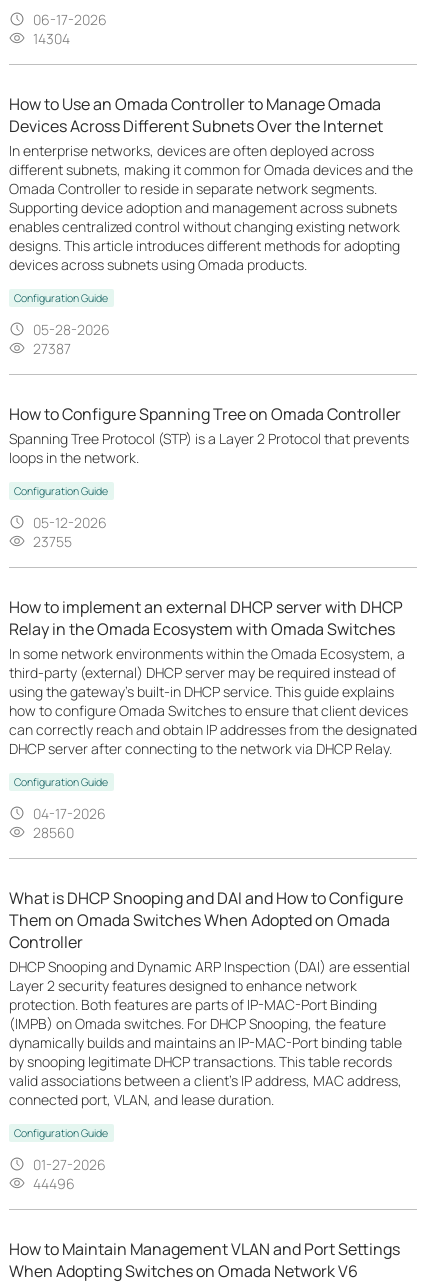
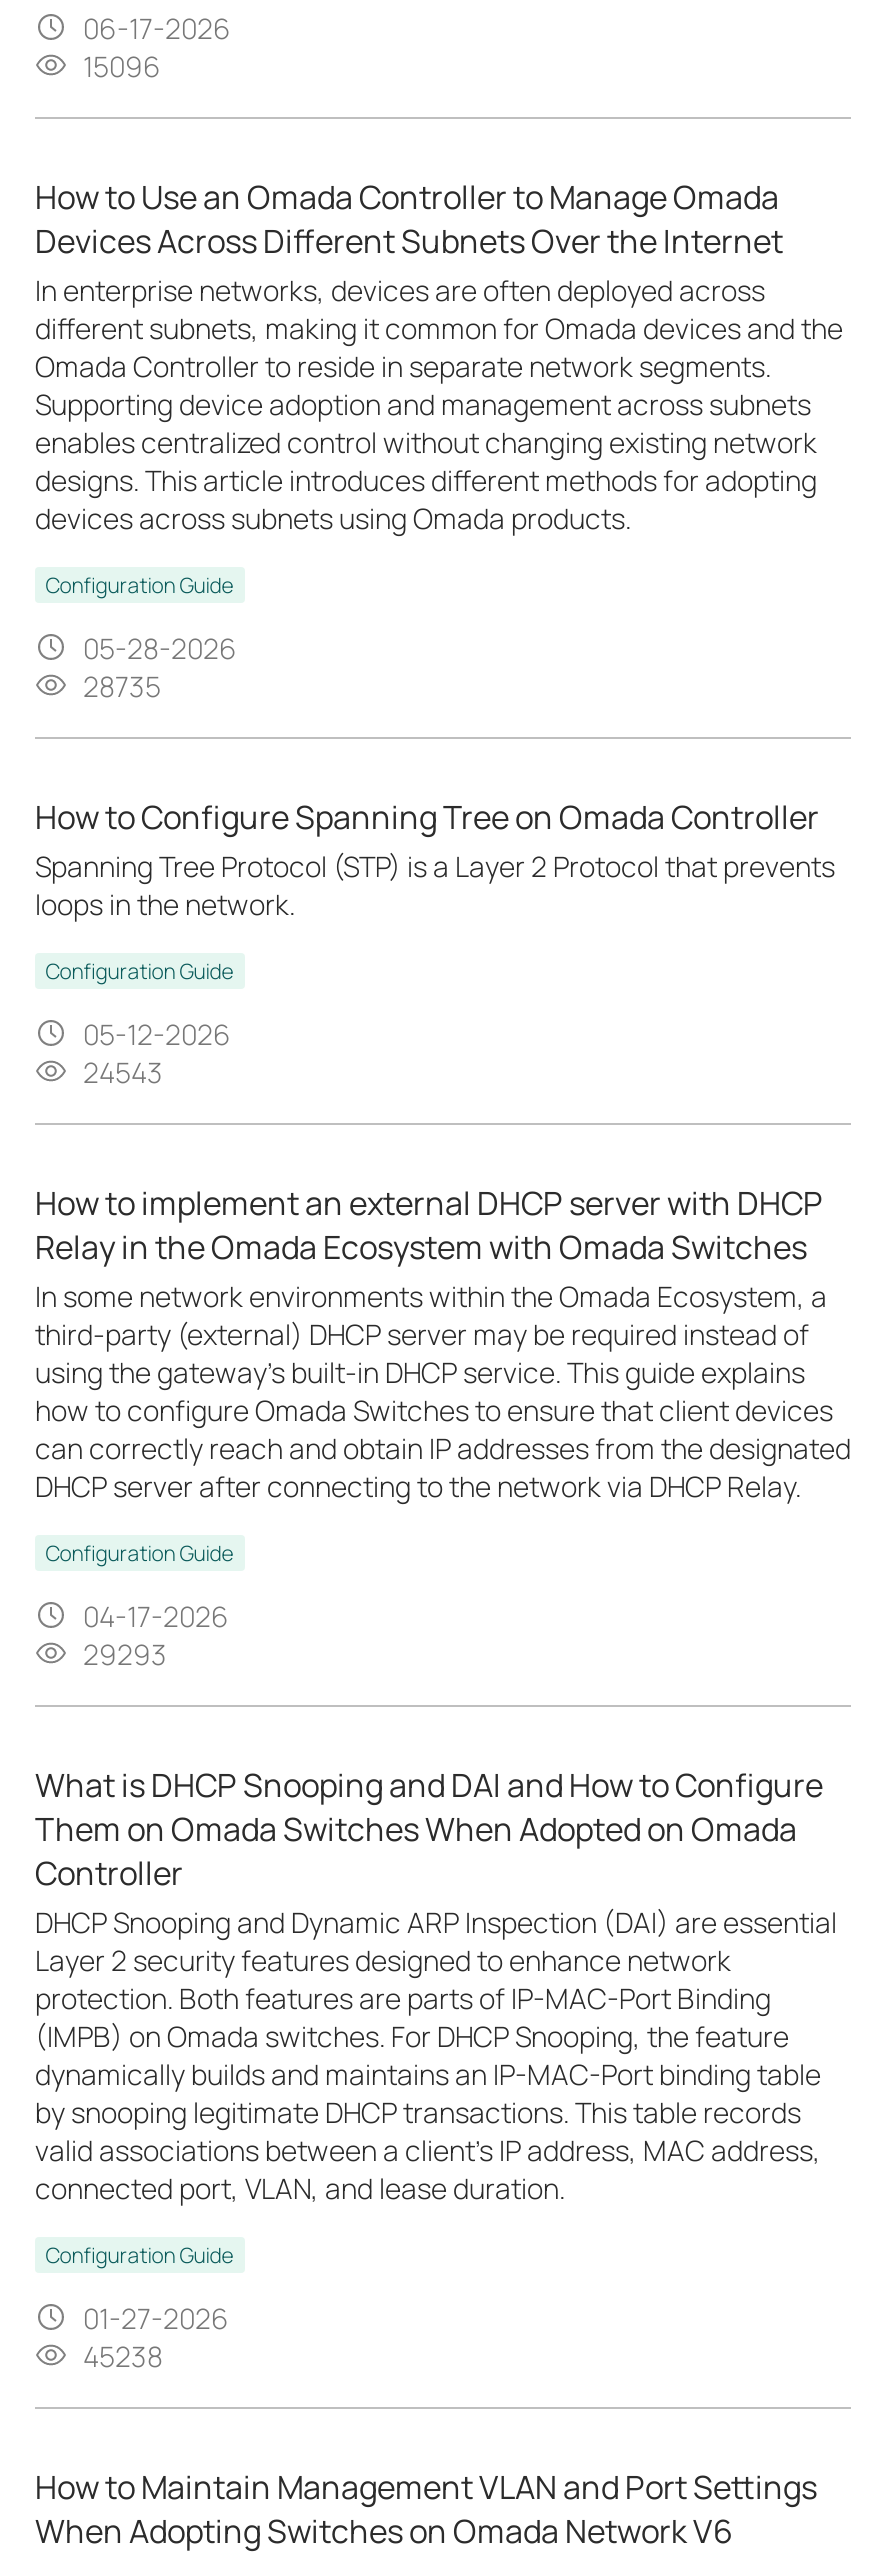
[33,29,70,48] 14304 -> [83,47,161,85] 15096
[33,339,71,358] 27387 -> [83,667,161,705] 28735
[33,532,72,551] 23755 -> [83,1053,163,1091] 24543
[33,823,74,842] 28560 -> [83,1635,167,1673] 29293
[33,1174,75,1193] 44496 -> [83,2337,163,2375] 45238

